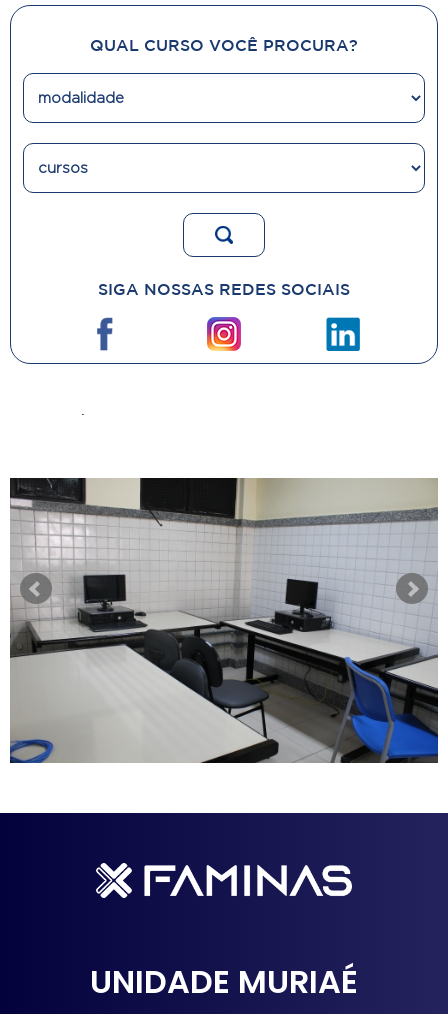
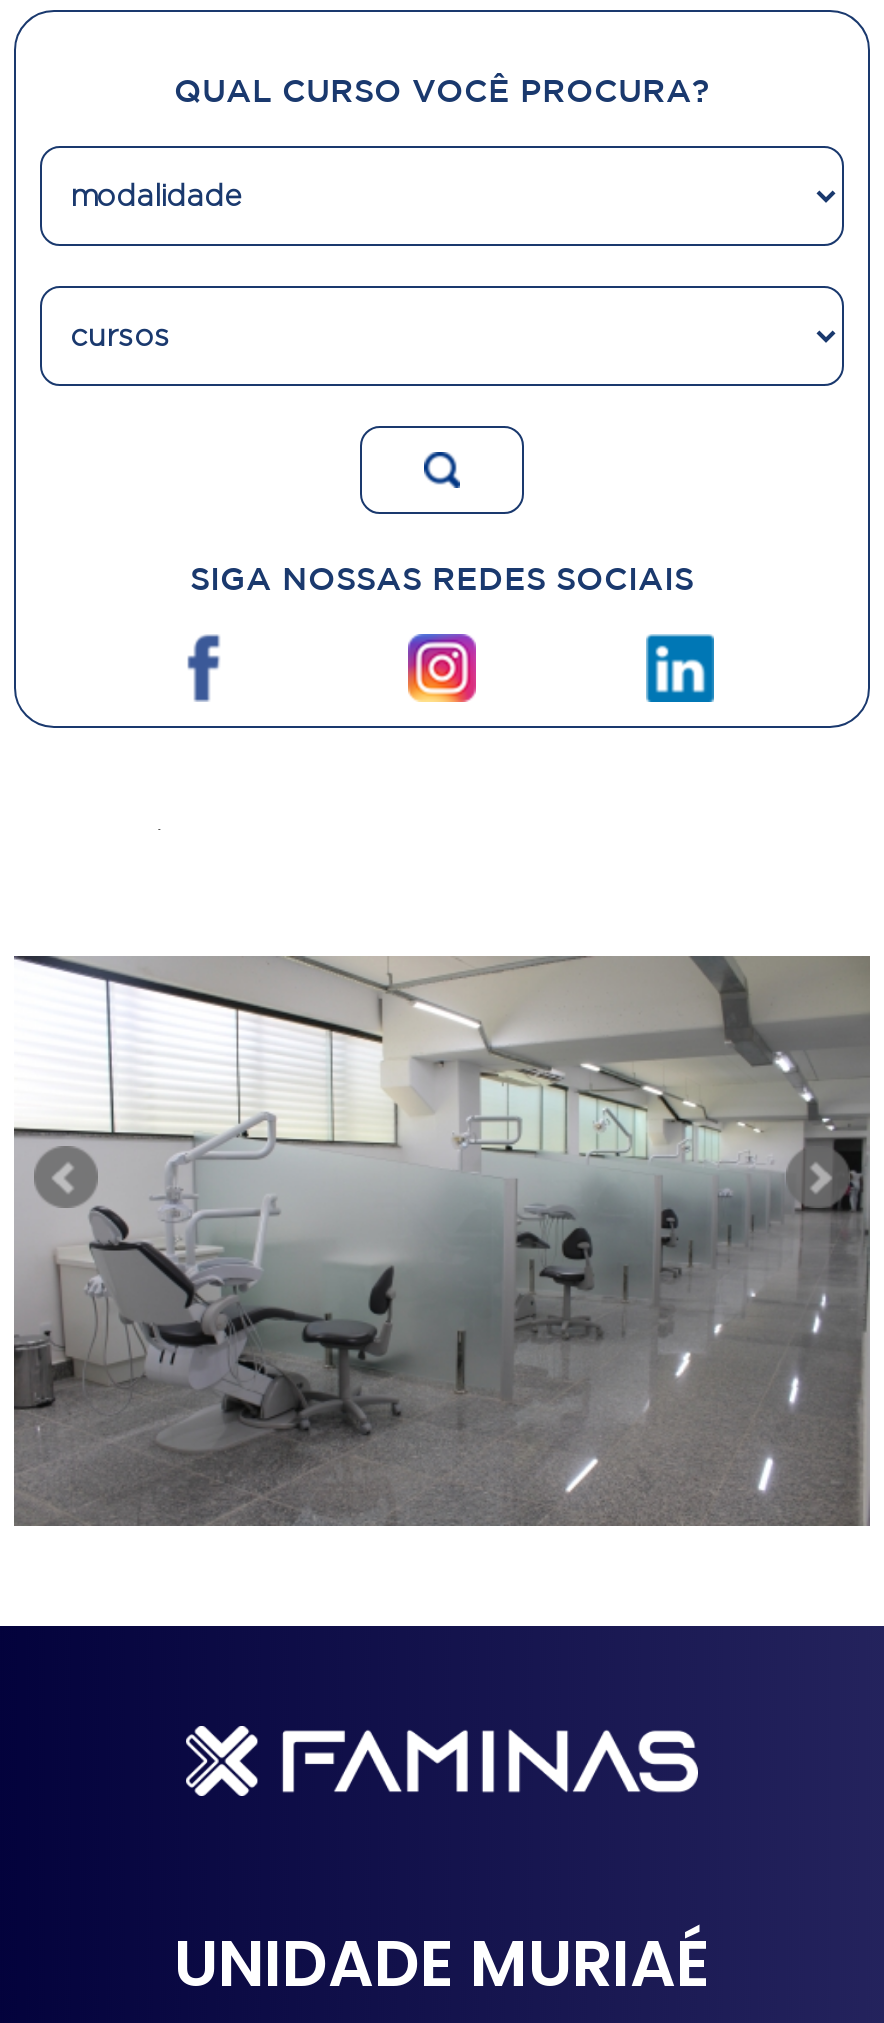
[9,478,439,763] [image] -> [14,954,870,1526] [image]

